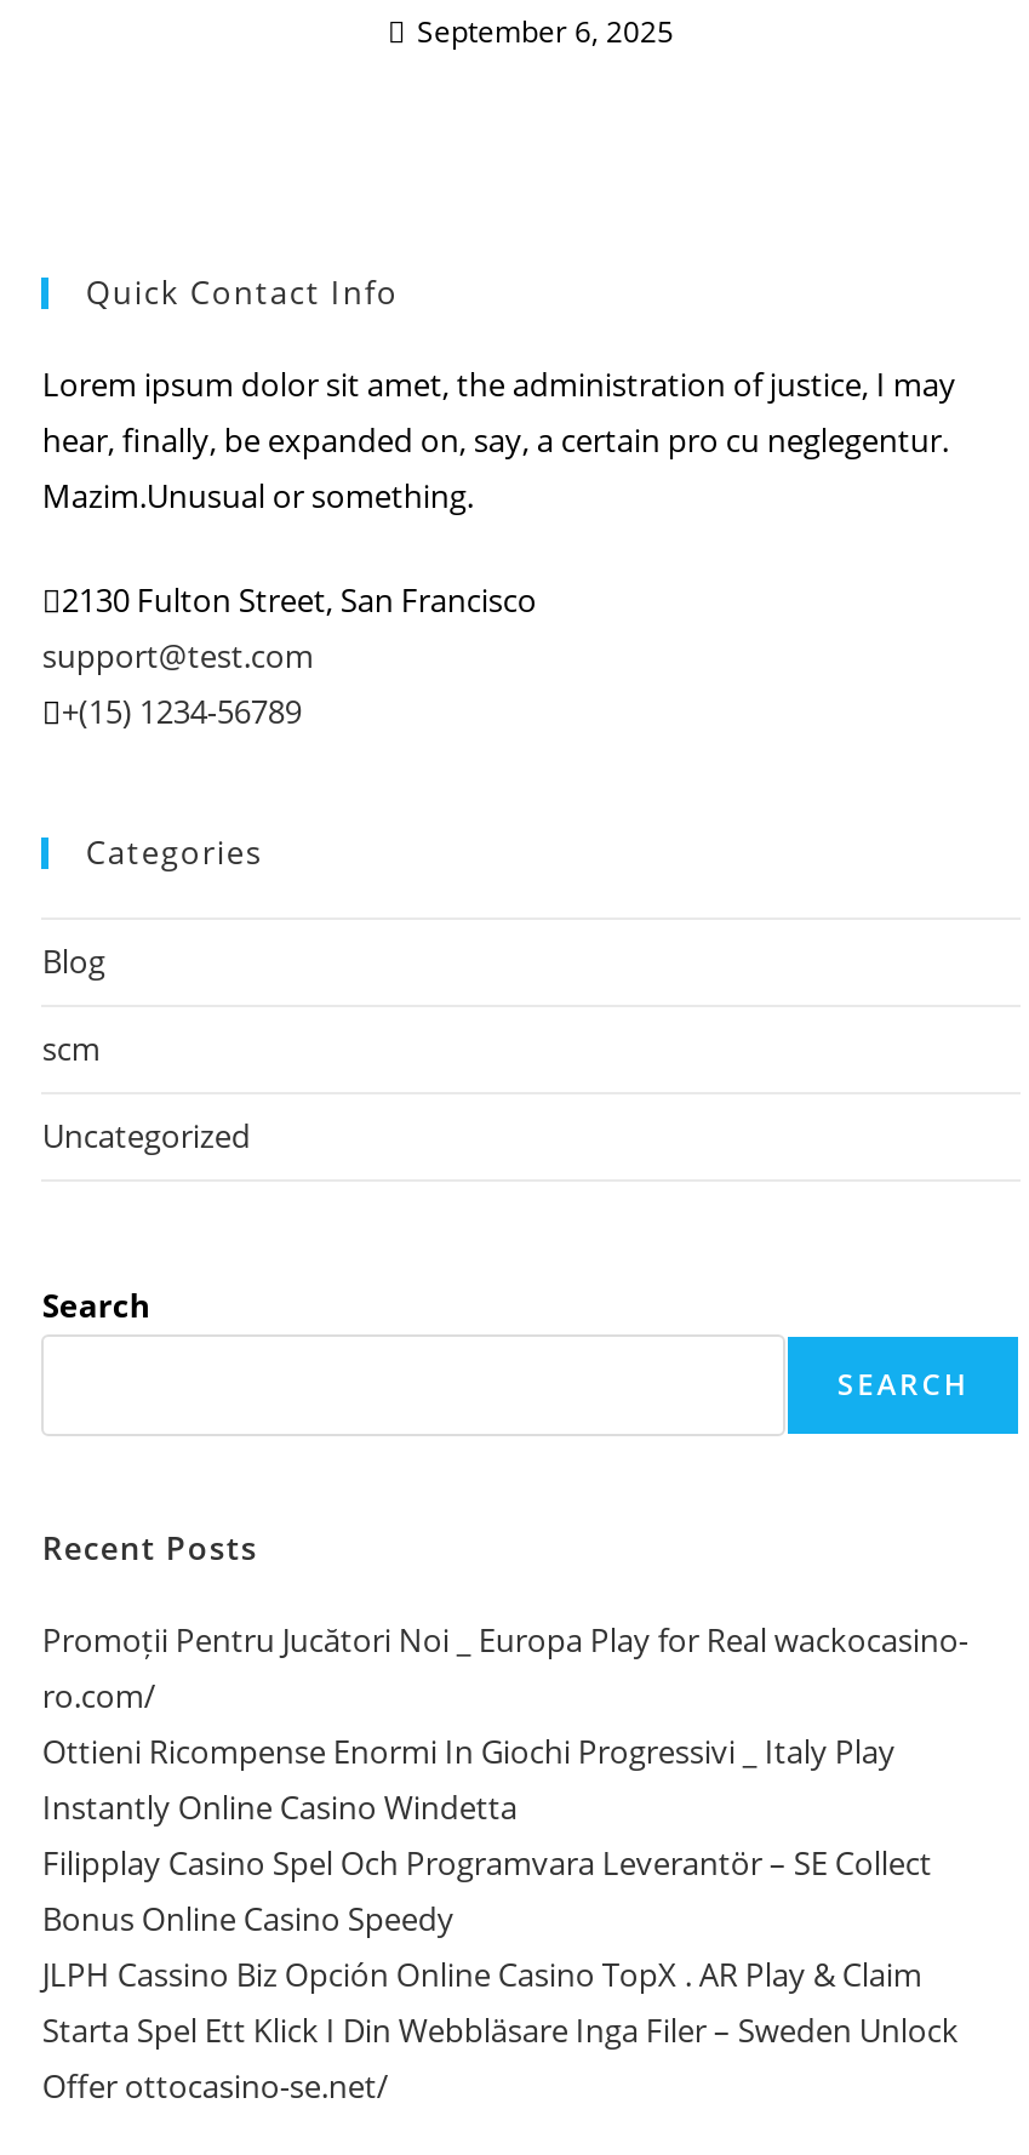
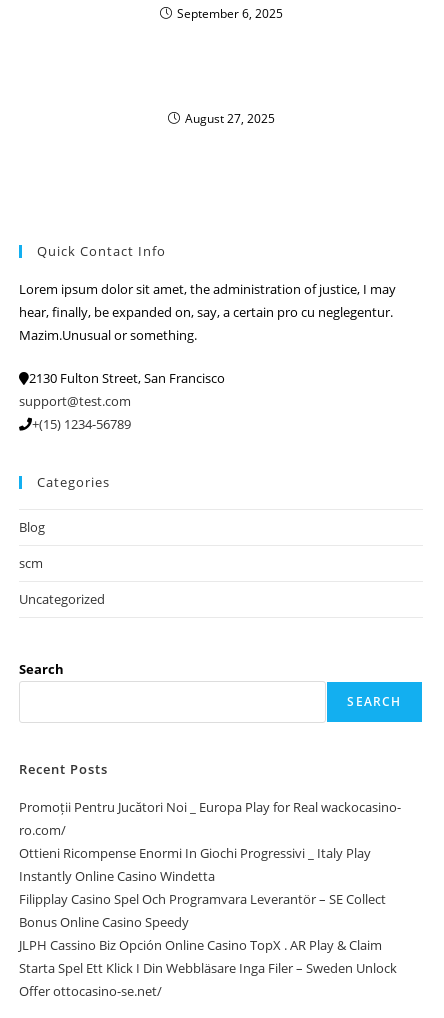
none -> [184,110,274,127] August 27, 2025

